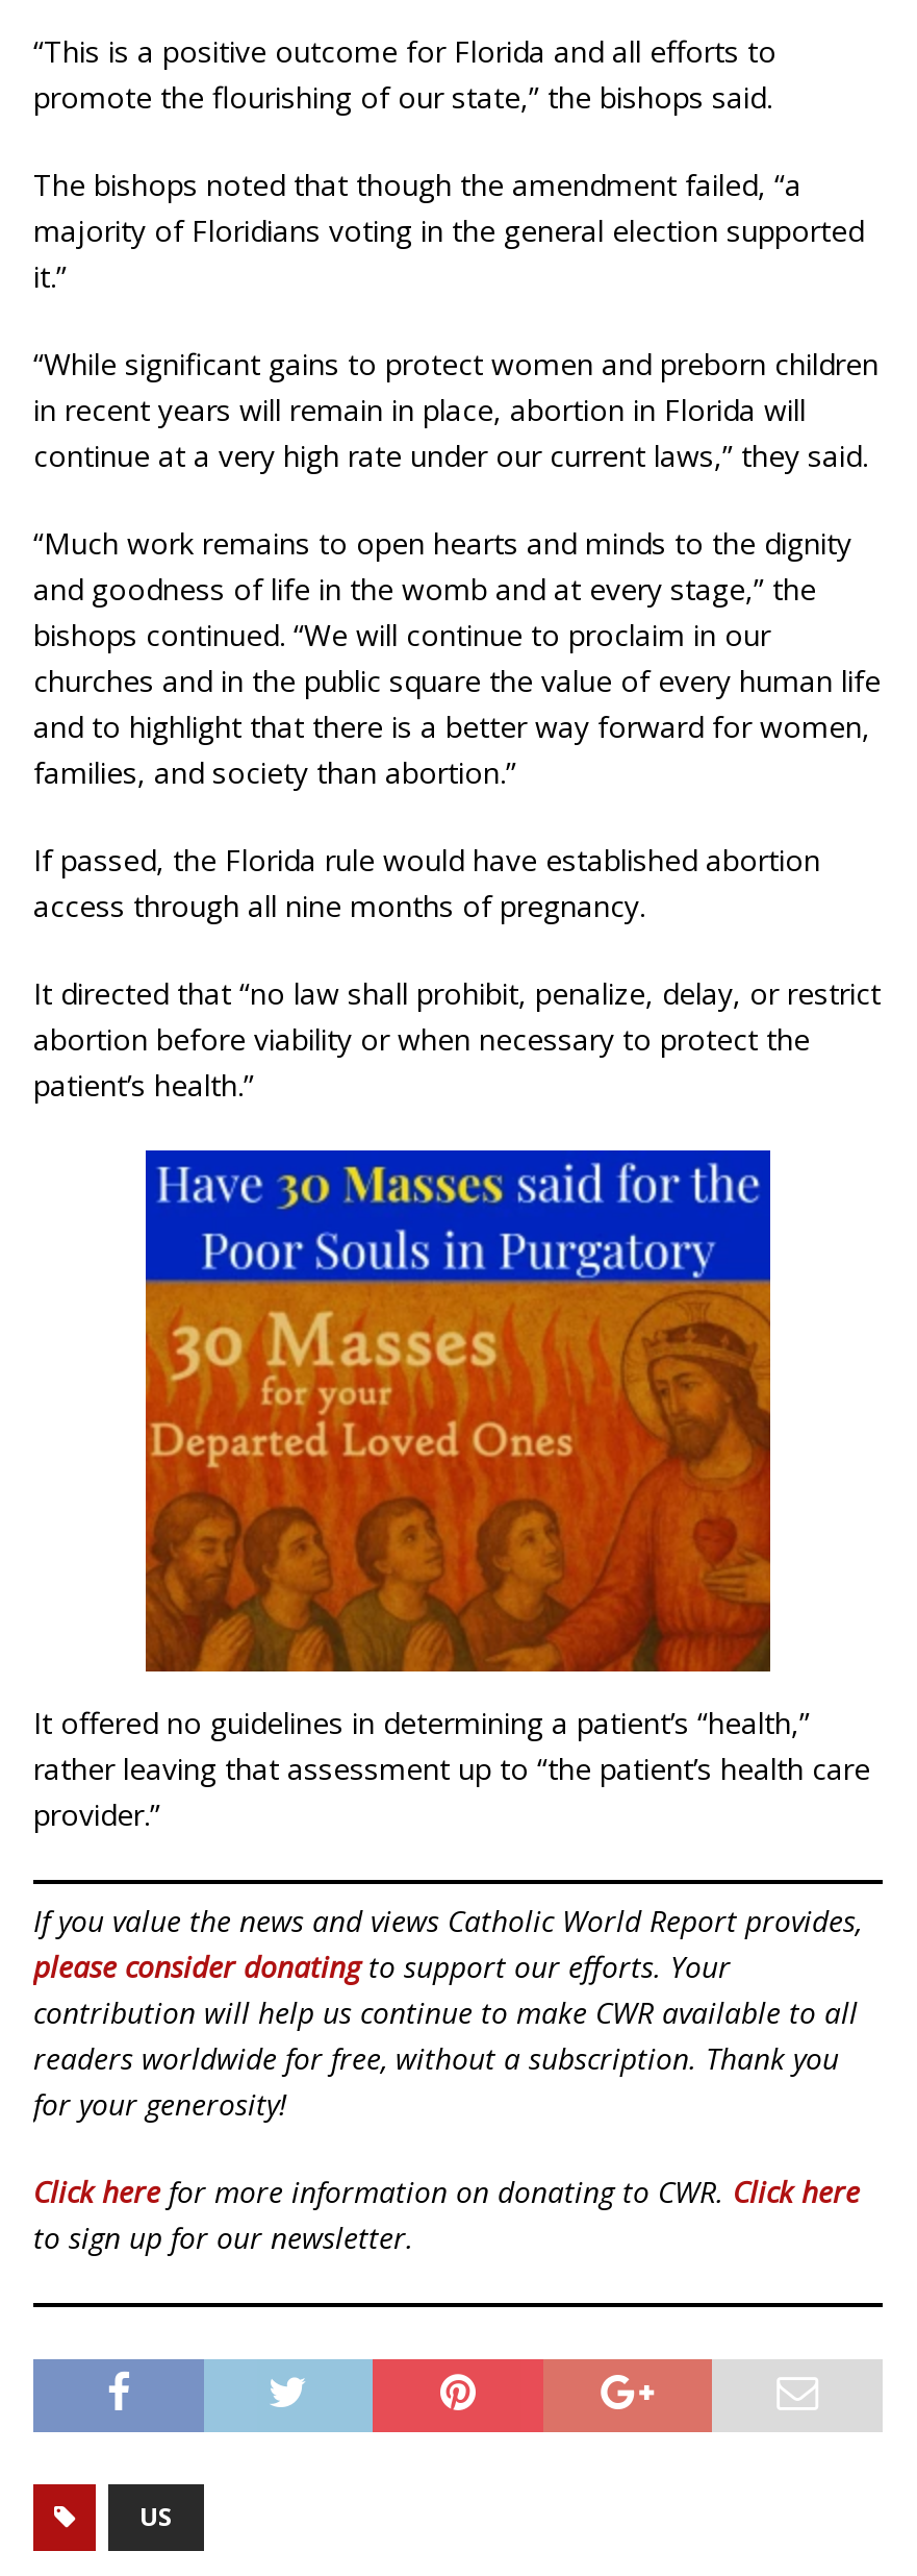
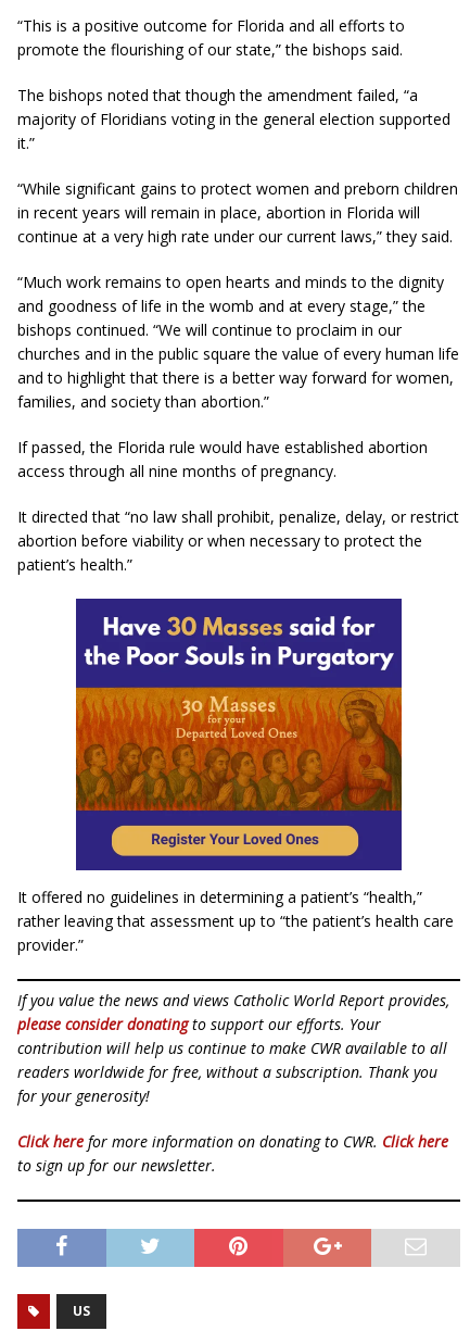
[144,1150,772,1674] [image] -> [75,599,403,871] [image]

